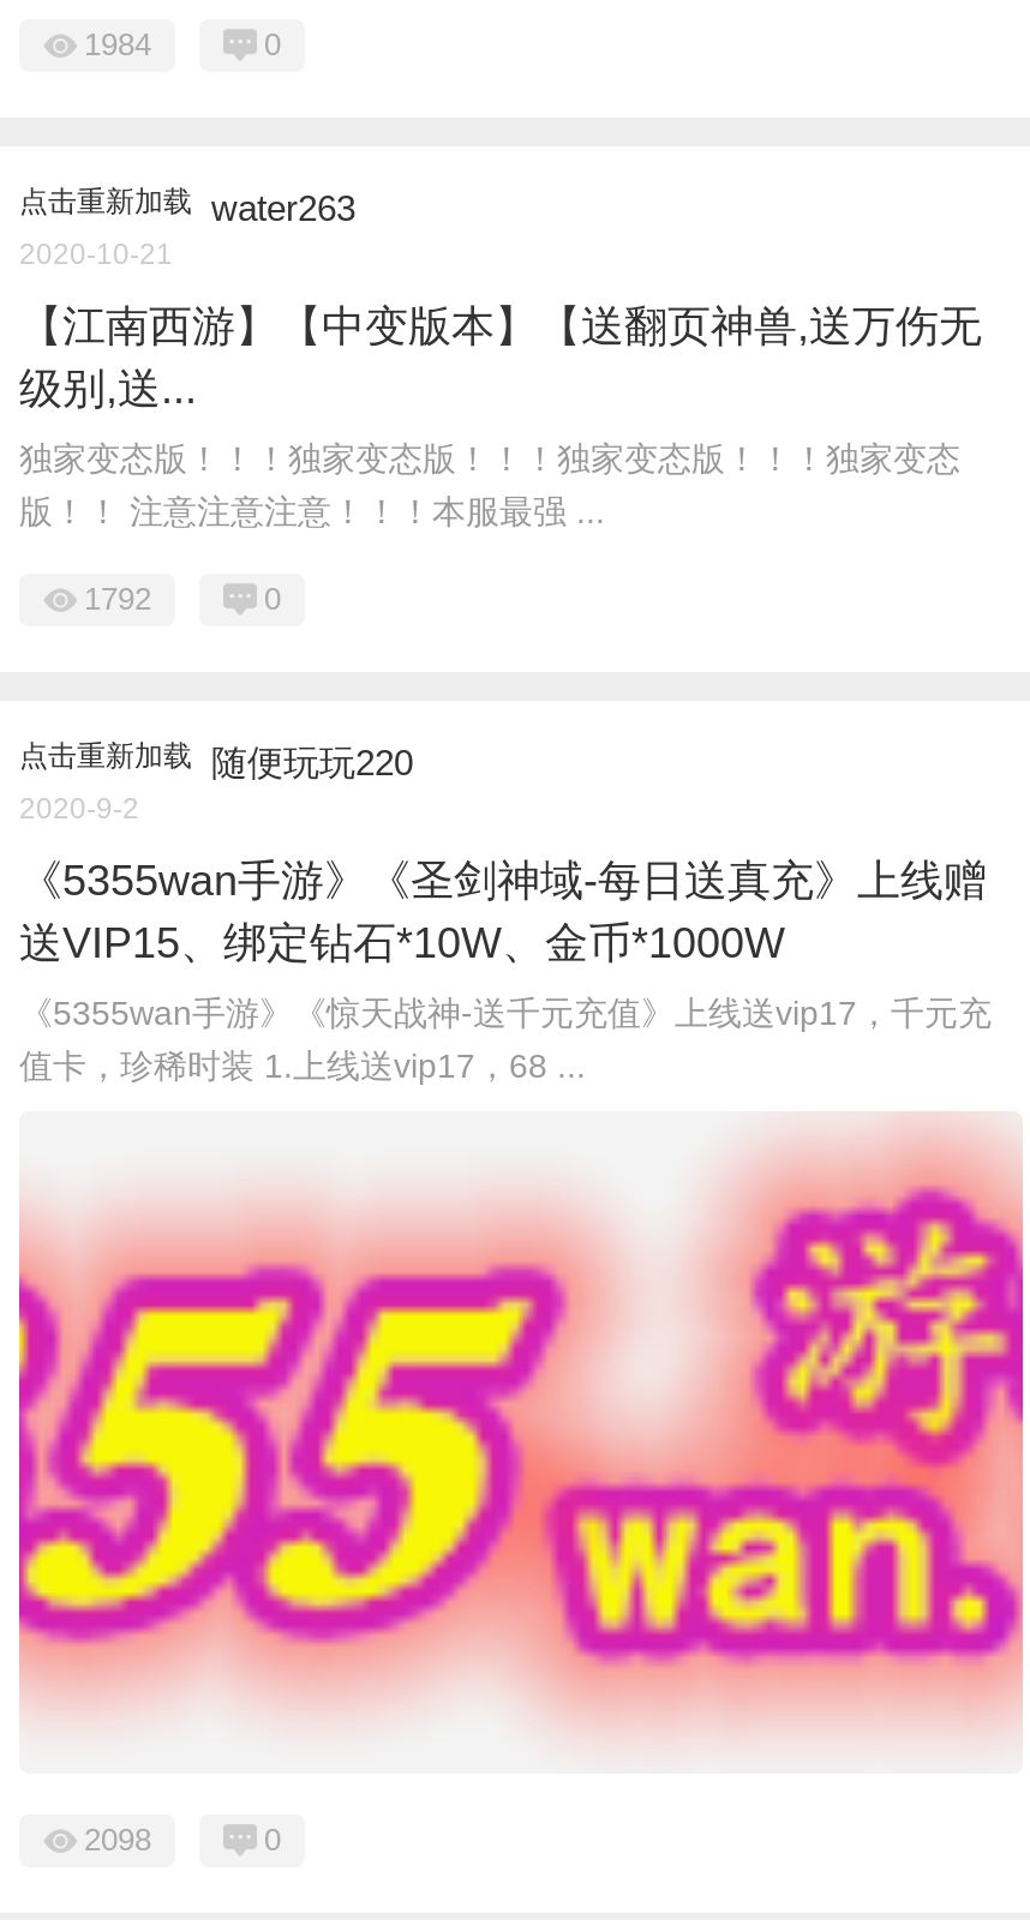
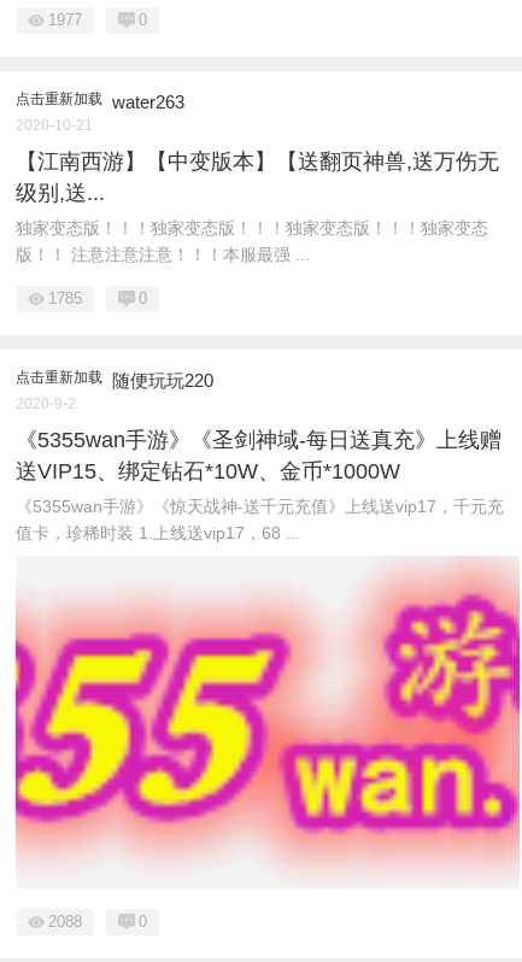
[84,26,151,62] 1984 -> [48,11,82,29] 1977
[84,581,151,617] 1792 -> [48,289,82,307] 1785
[84,1821,151,1857] 2098 -> [48,912,82,931] 2088

